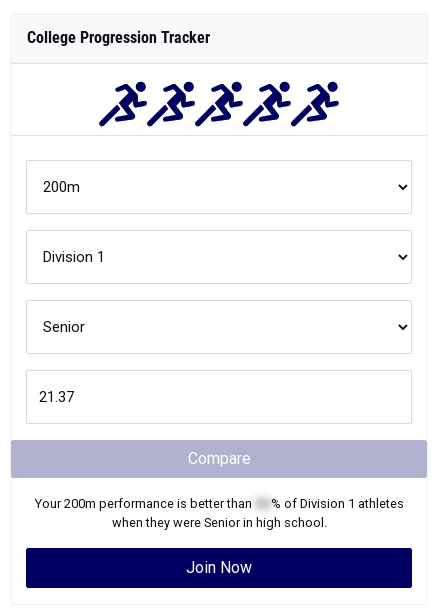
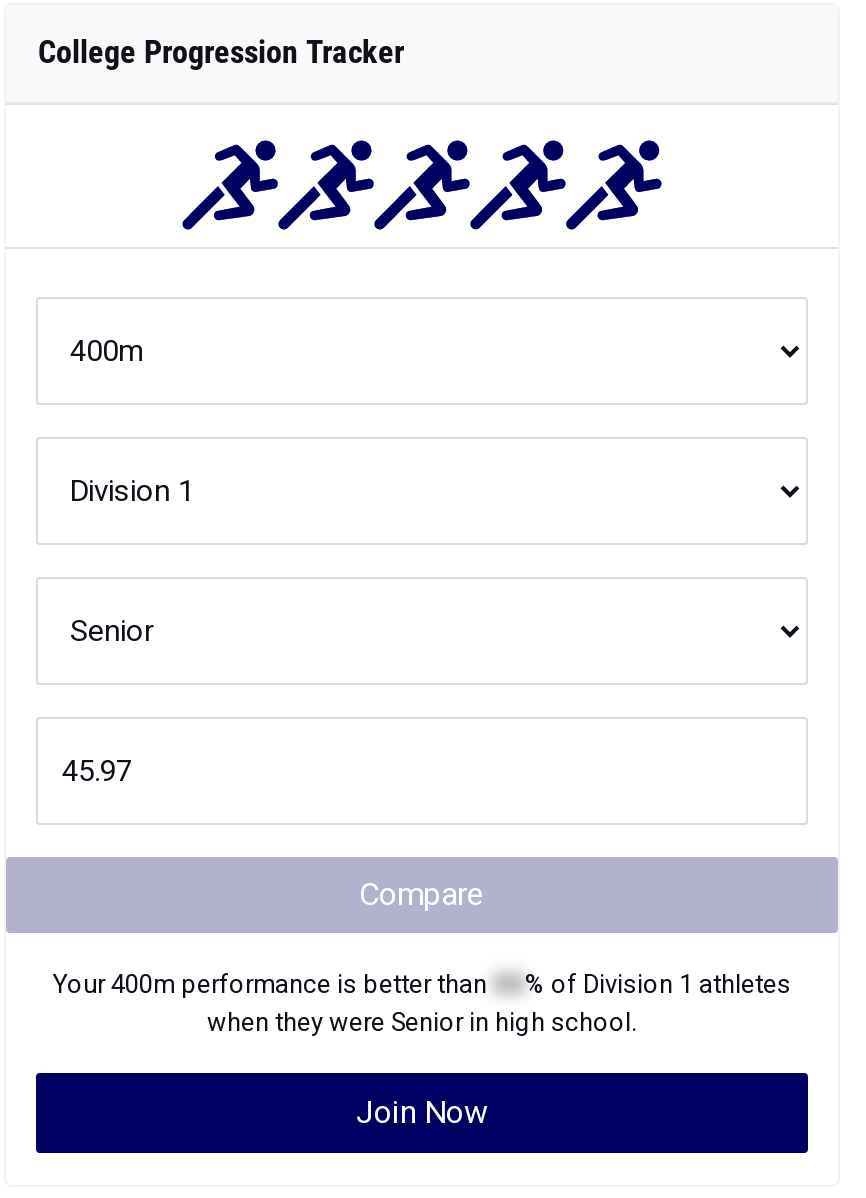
[34,496,403,511] Your200m performance is better than XX% of Division 1 athletes -> [53,968,791,998] Your400m performance is better than XX% of Division 1 athletes

